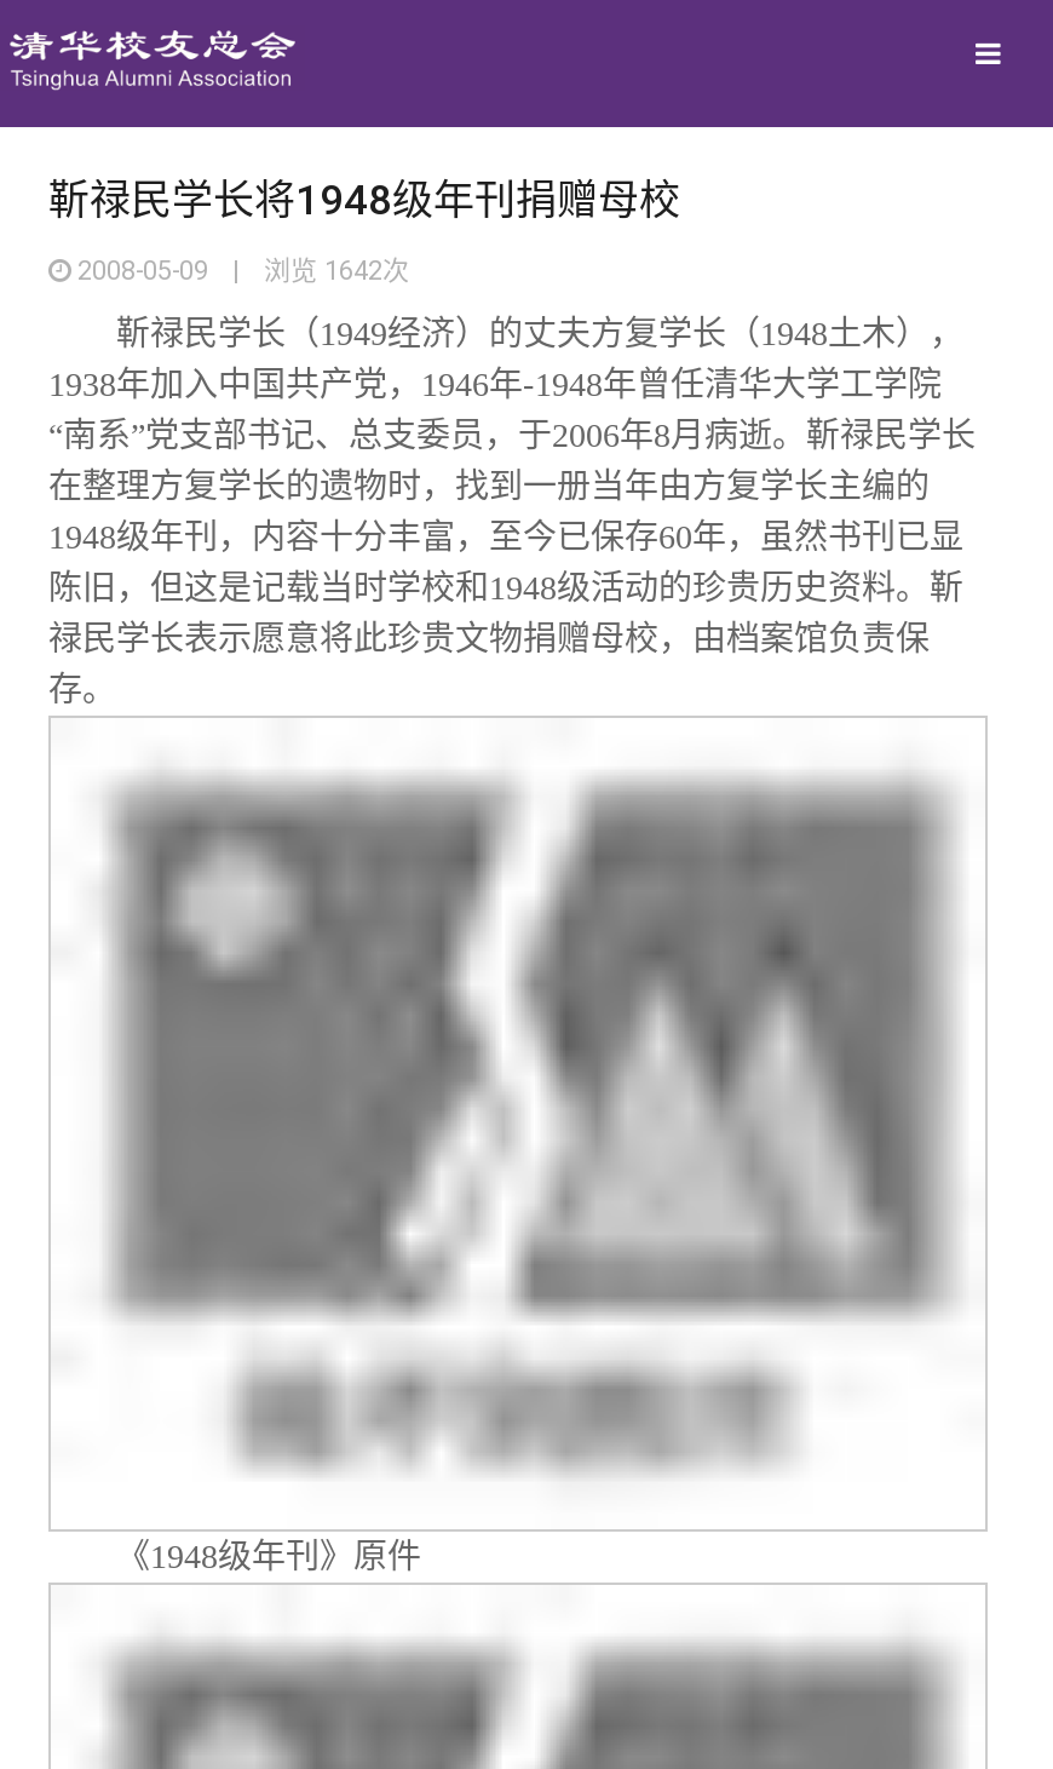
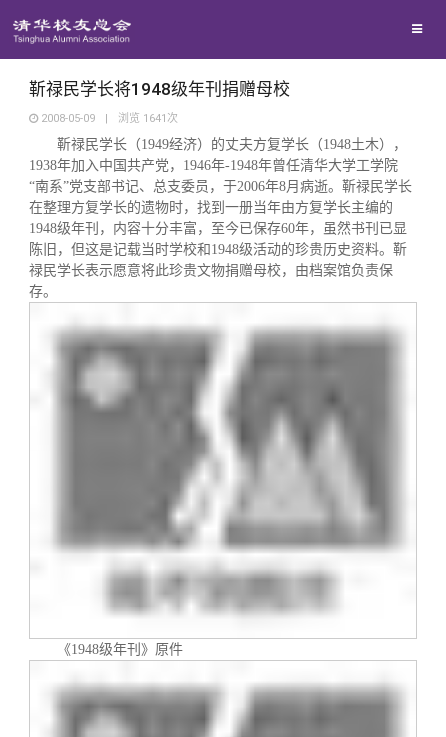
[264,255,409,287] 浏览1642次 -> [118,112,178,125] 浏览1641次

